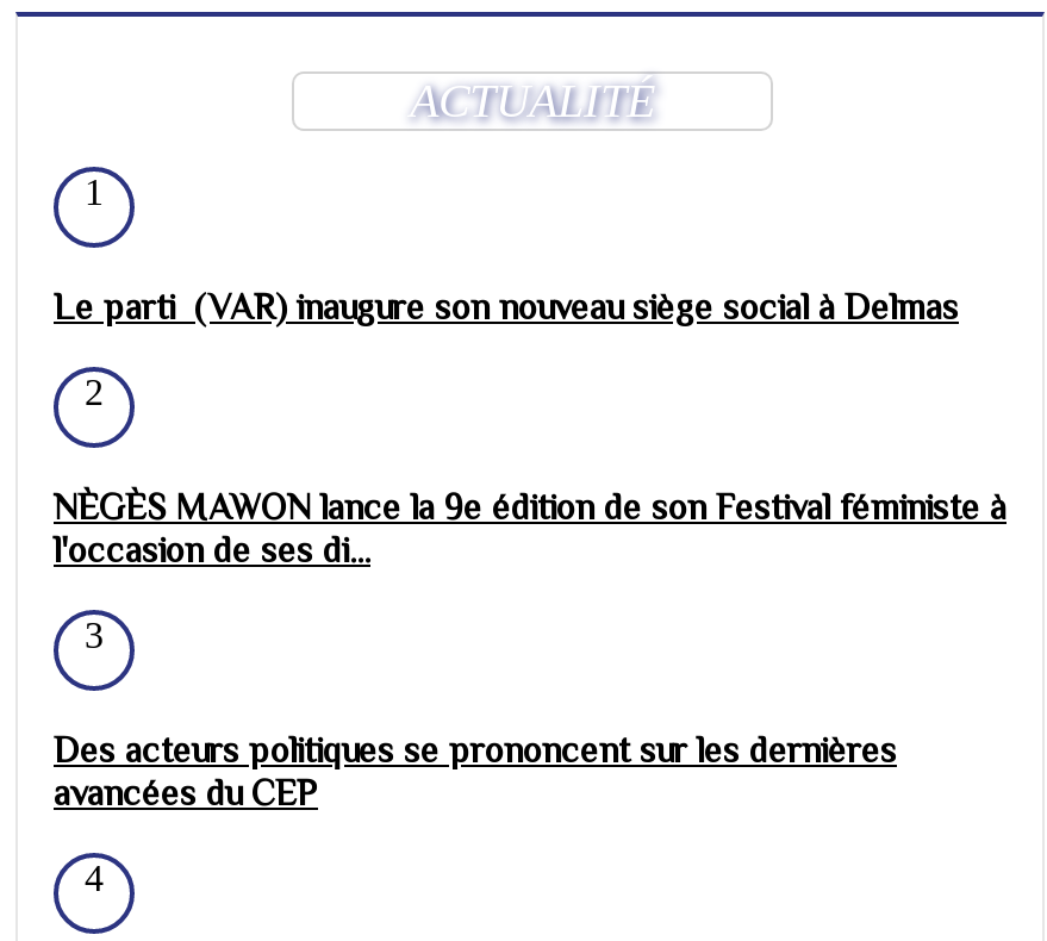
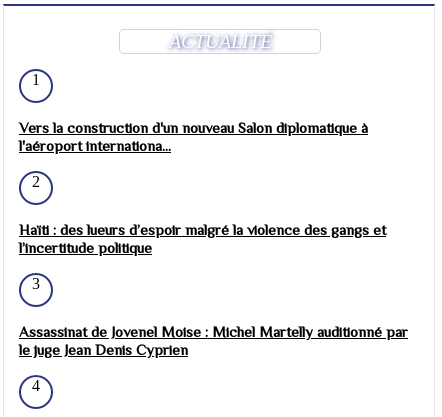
[54,286,959,327] Le parti (VAR) inaugure son nouveau siège social à Delmas -> [19,119,368,154] Vers la construction d'un nouveau Salon diplomatique à | l'aéroport internationa...
[54,486,1007,570] NÈGÈS MAWON lance la 9e édition de son Festival féministe à | l'occasion de ses di... -> [19,221,386,256] Haïti : des lueurs d’espoir malgré la violence des gangs et | l’incertitude politique
[54,729,897,813] Des acteurs politiques se prononcent sur les dernières | avancées du CEP -> [19,323,408,358] Assassinat de Jovenel Moise : Michel Martelly auditionné par | le juge Jean Denis Cyprien

